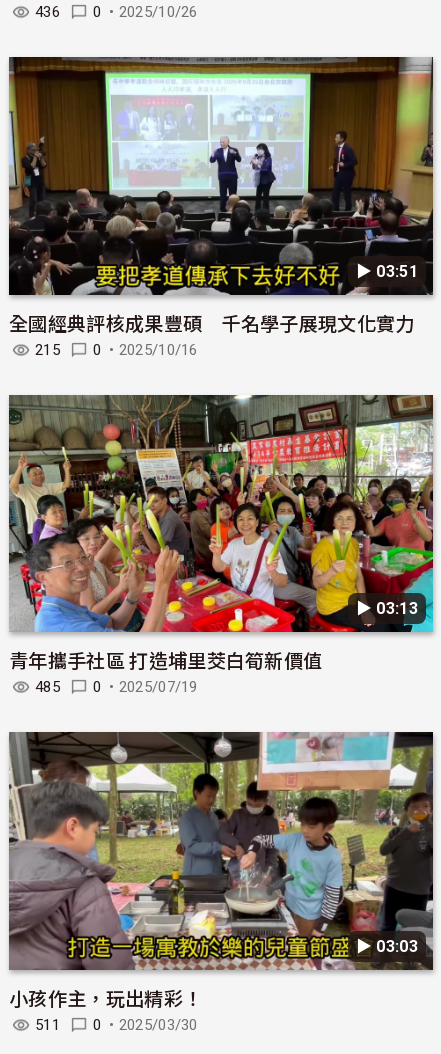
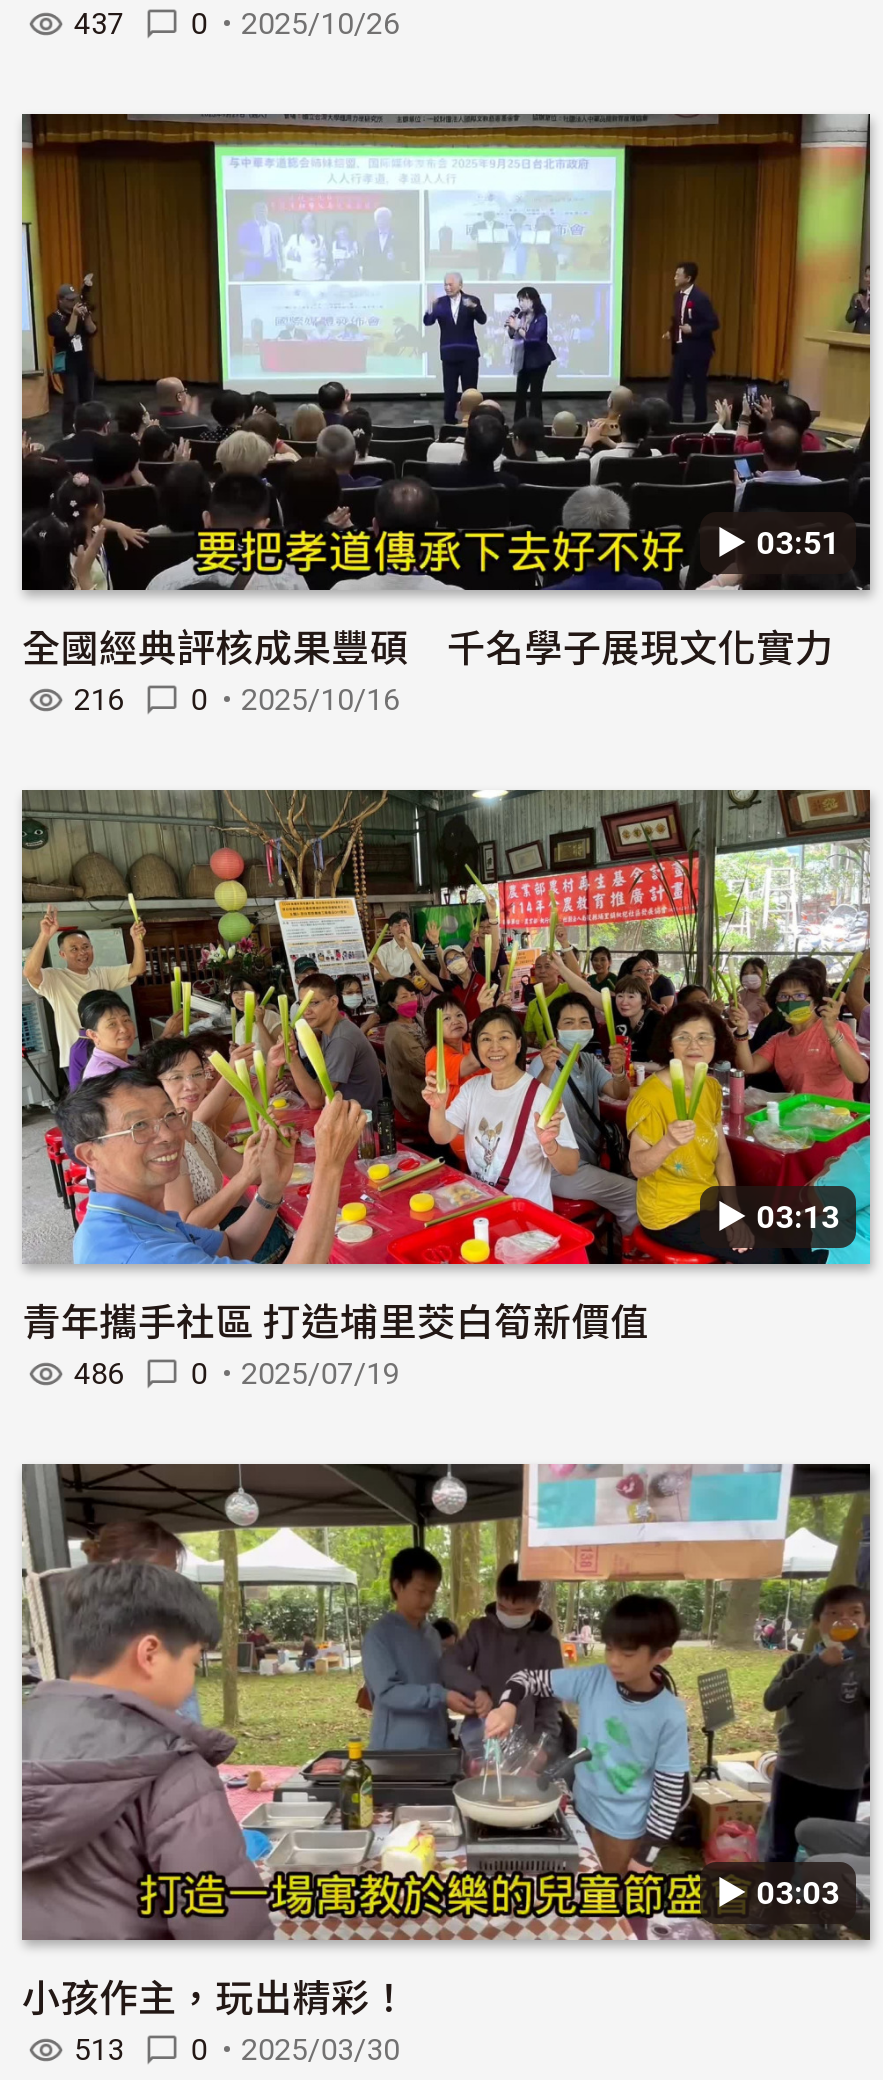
[35,3,198,21] 436 0 • 2025/10/26 -> [74,6,400,42] 437 0 • 2025/10/26
[35,341,198,359] 215 0 • 2025/10/16 -> [74,681,400,717] 216 0 • 2025/10/16
[35,678,198,696] 485 0 • 2025/07/19 -> [74,1356,400,1392] 486 0 • 2025/07/19
[35,1016,198,1034] 511 0 • 2025/03/30 -> [74,2031,400,2067] 513 0 • 2025/03/30

